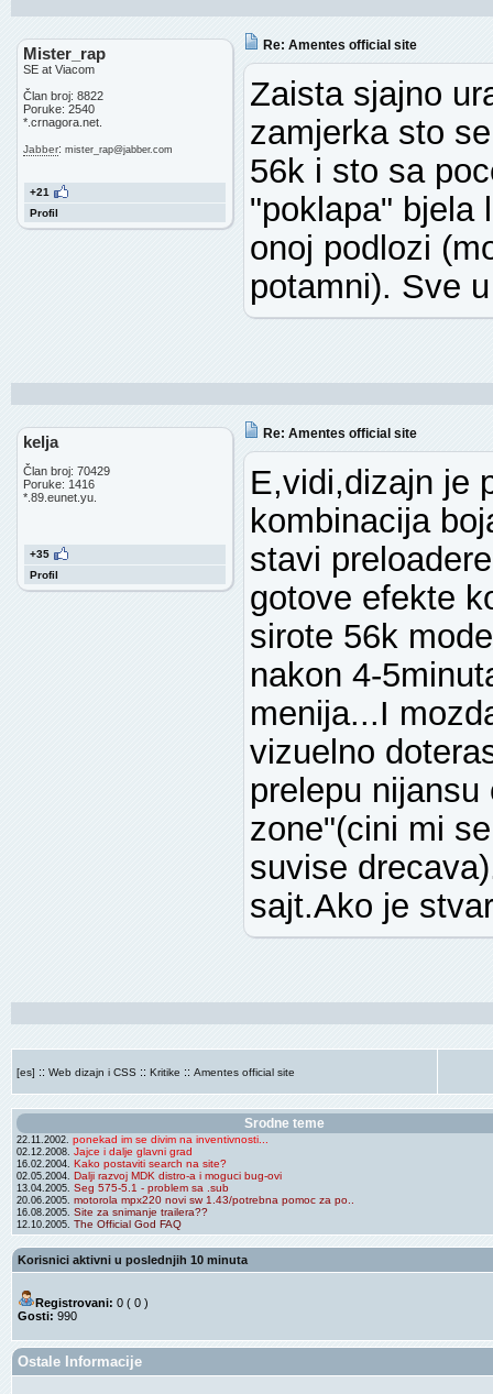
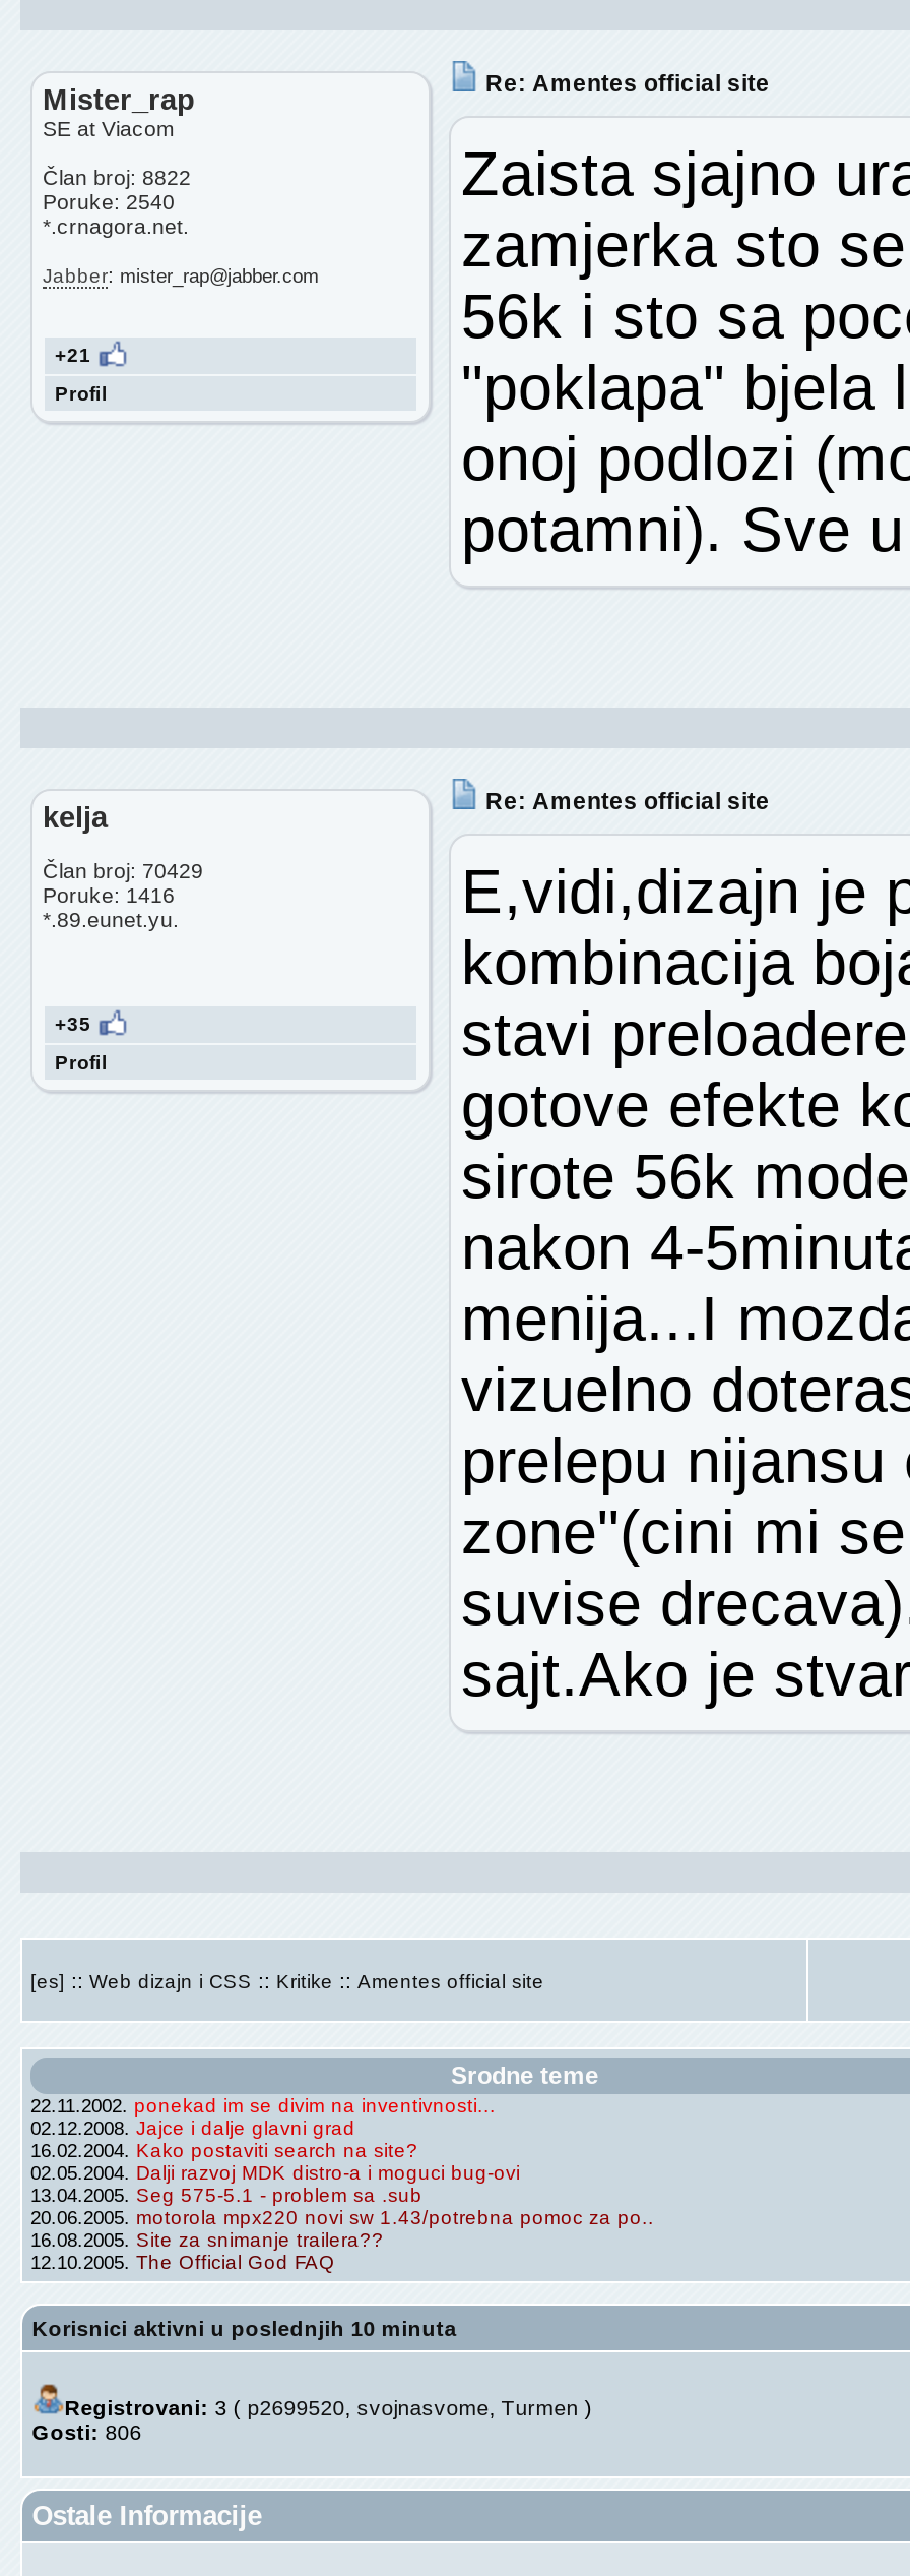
[35,1297,148,1310] Registrovani: 0 ( 0 ) -> [65,2396,593,2420] Registrovani: 3 (p2699520, svojnasvome, Turmen)
[17,1310,77,1323] Gosti:990 -> [32,2420,142,2445] Gosti:806

